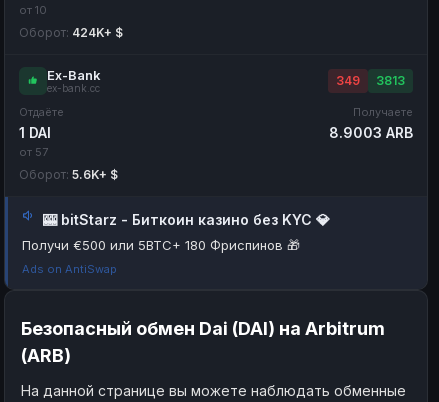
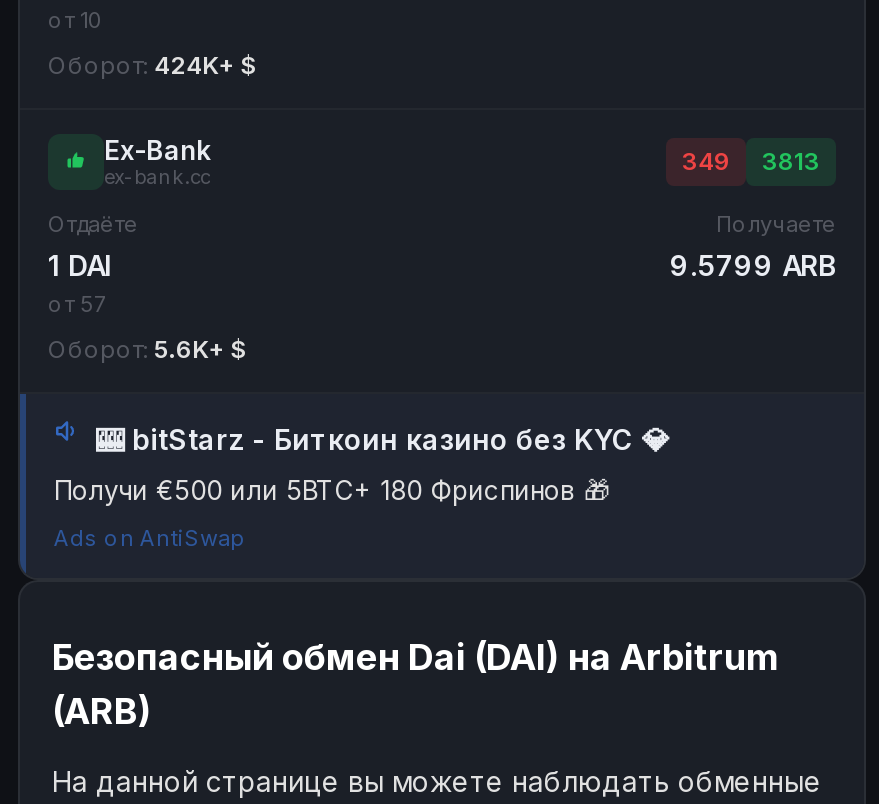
[329,123,413,140] 8.9003 ARB -> [670,247,836,281] 9.5799 ARB

